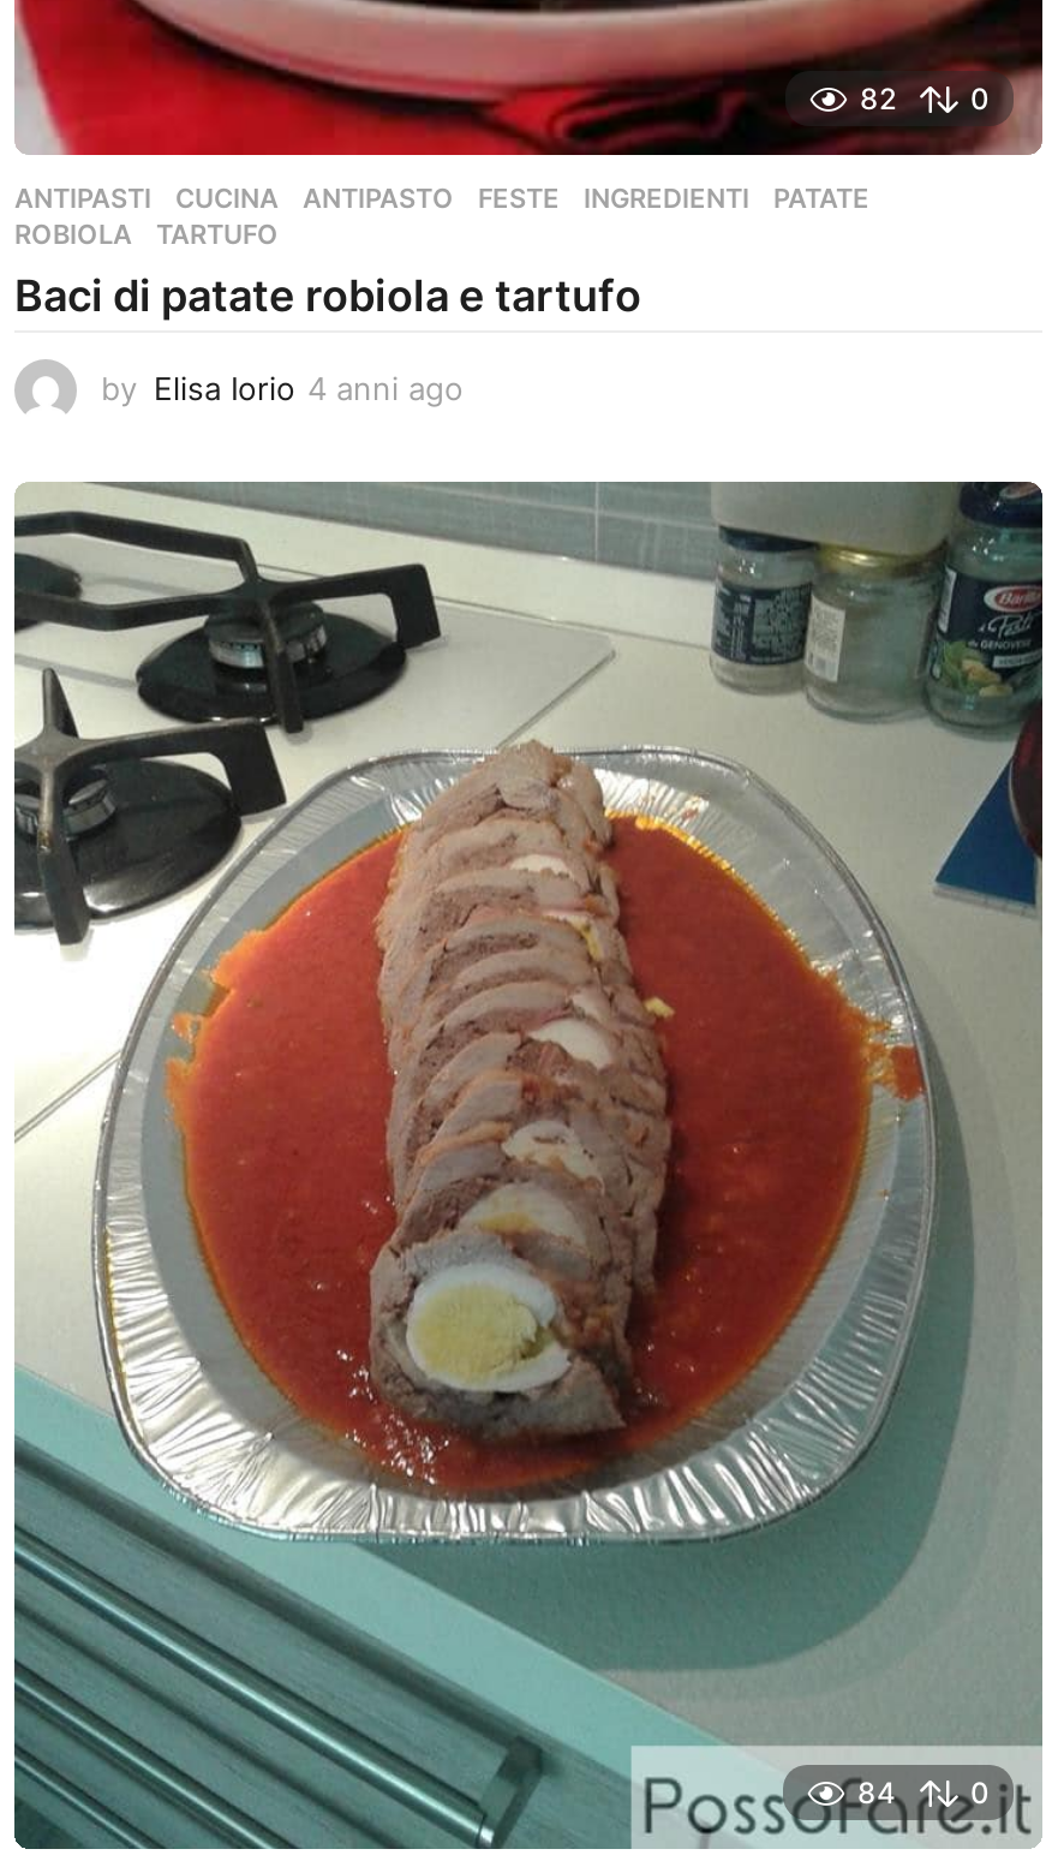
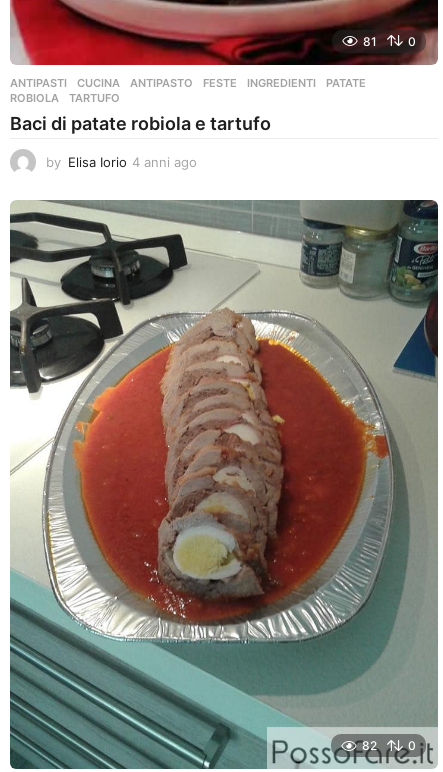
[860,81,896,117] 82 -> [363,34,377,49] 81
[857,1774,896,1810] 84 -> [362,738,377,753] 82

